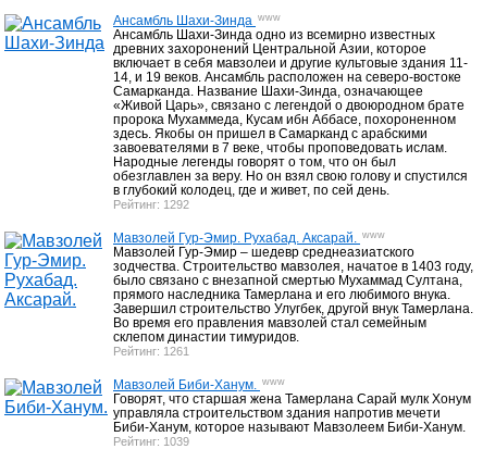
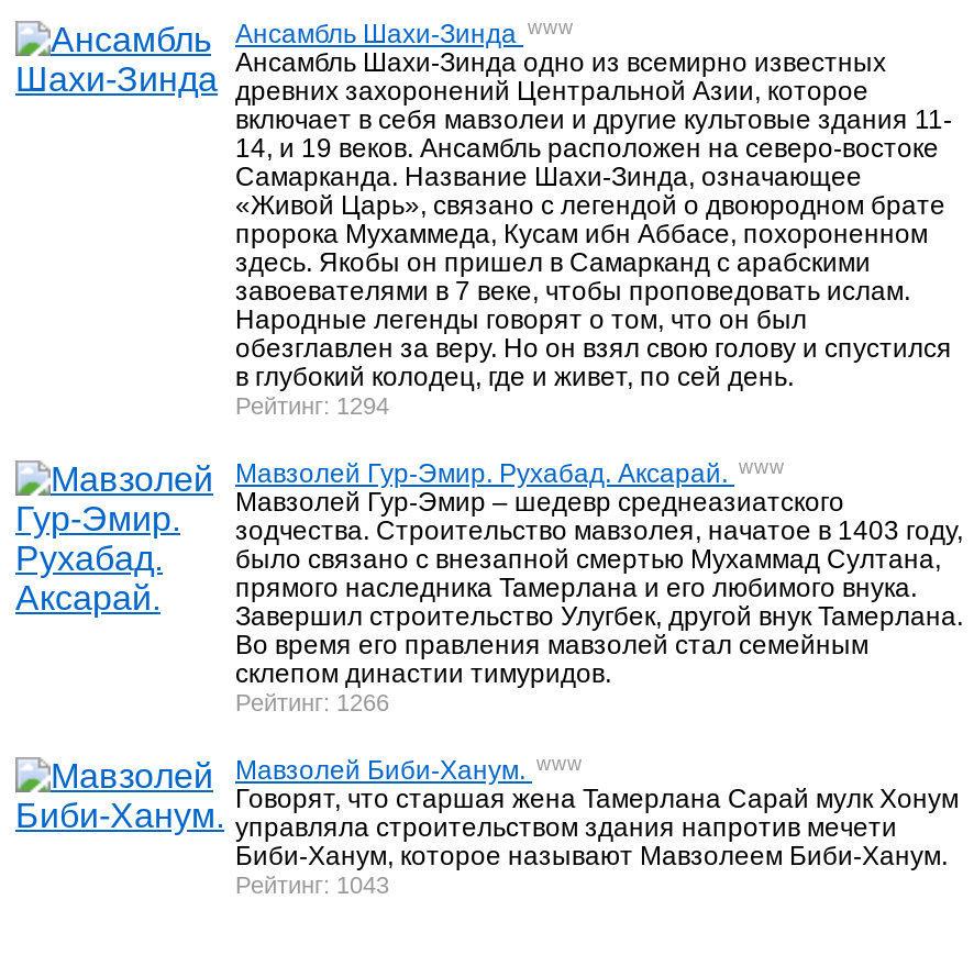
[113,198,189,211] Рейтинг: 1292 -> [235,393,389,419] Рейтинг: 1294
[113,345,189,358] Рейтинг: 1261 -> [235,689,389,716] Рейтинг: 1266
[113,435,189,448] Рейтинг: 1039 -> [235,872,389,899] Рейтинг: 1043

